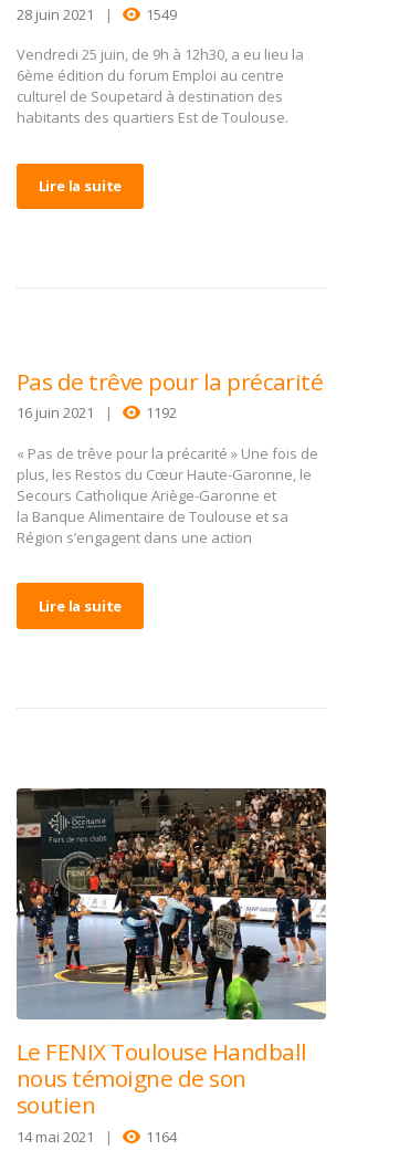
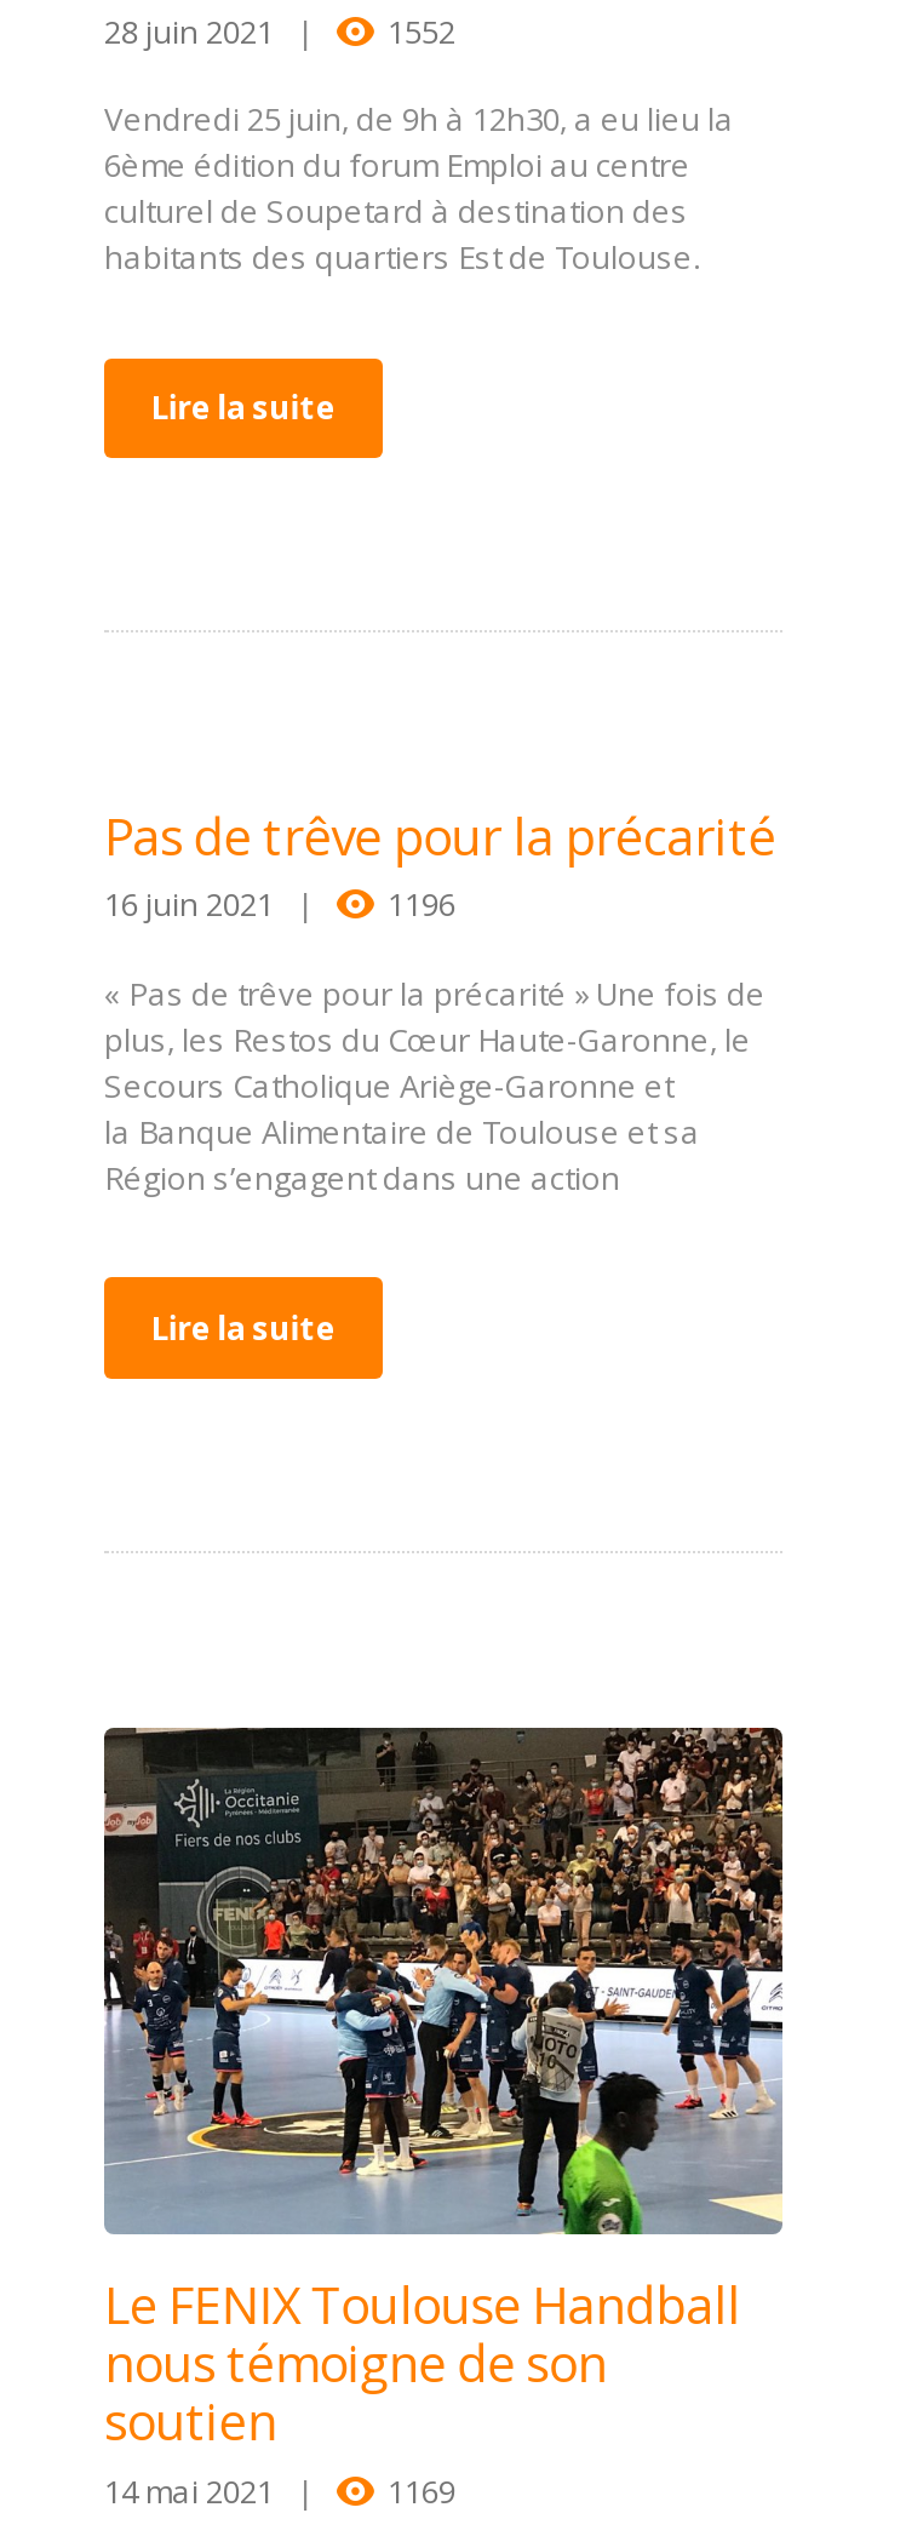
[146,4,177,24] 1549 -> [388,9,455,52] 1552
[146,403,177,423] 1192 -> [388,883,455,926] 1196
[146,1126,177,1146] 1164 -> [388,2469,455,2512] 1169

